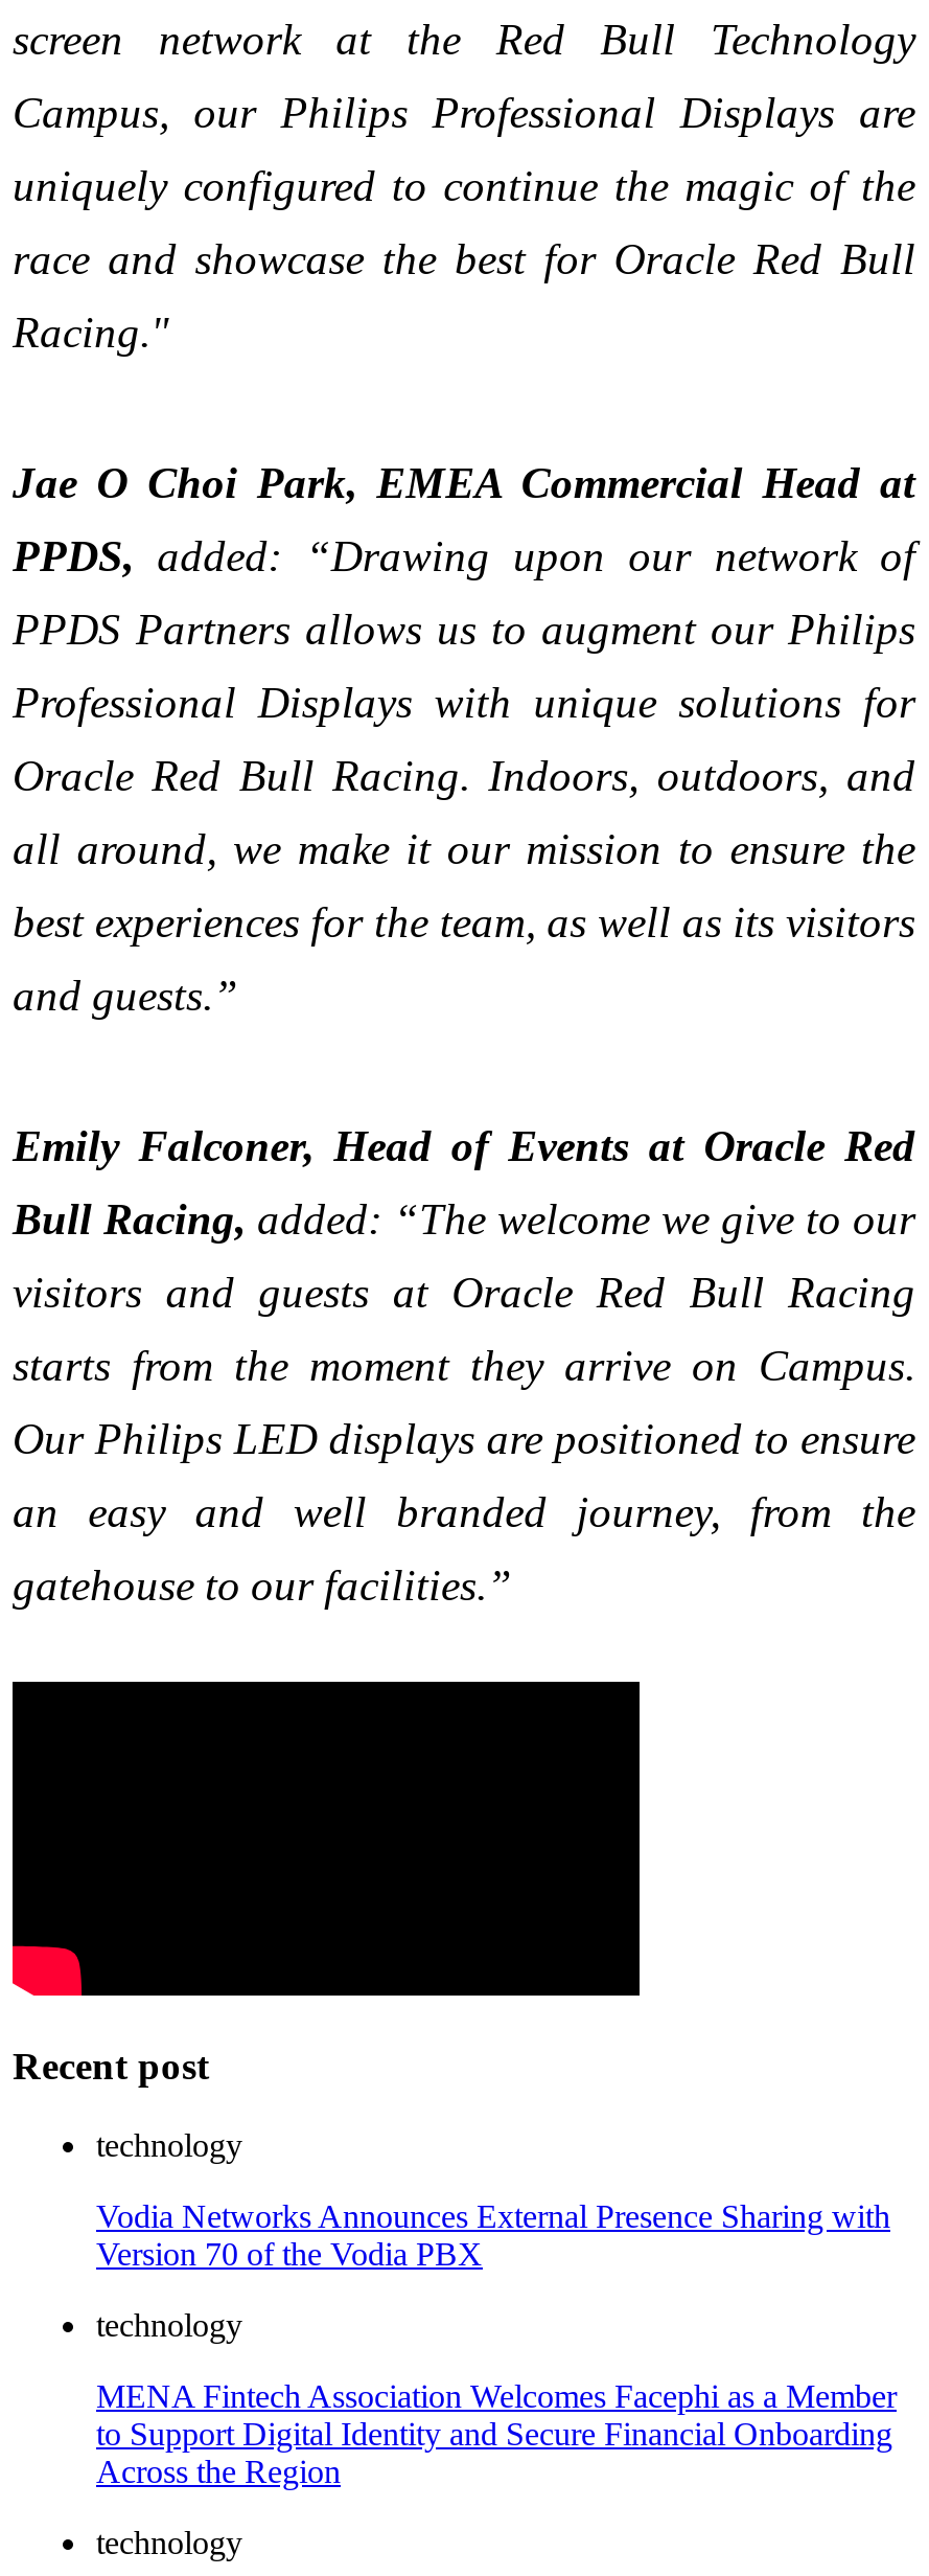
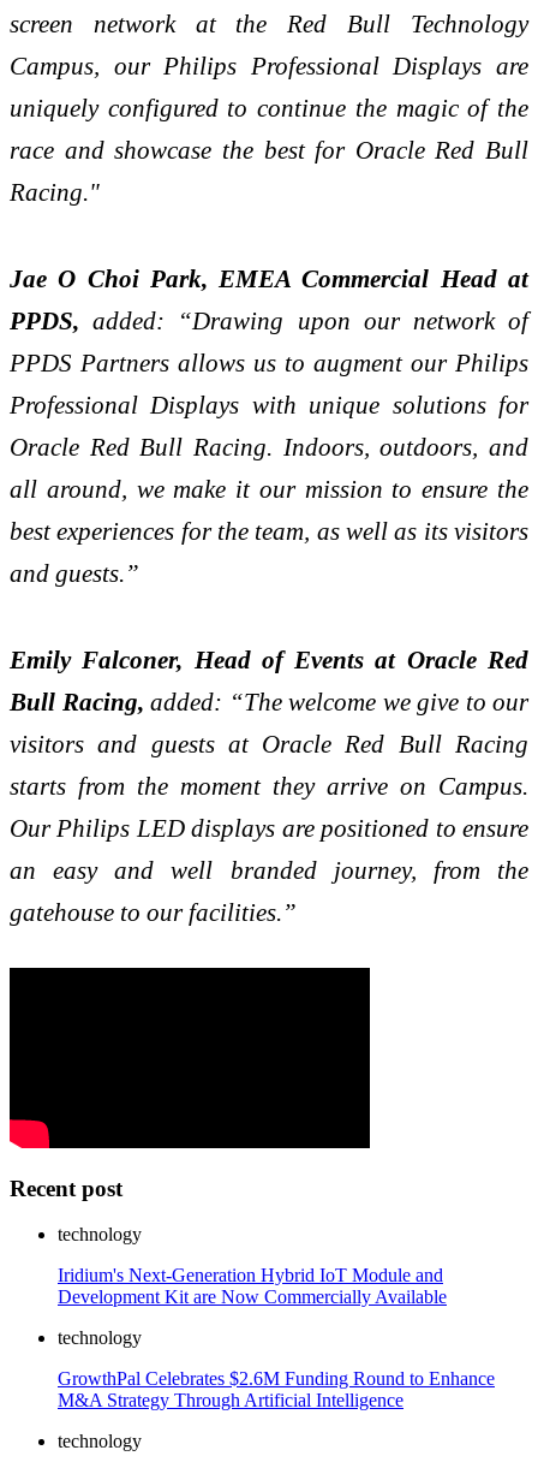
[96,2199,890,2272] Vodia Networks Announces External Presence Sharing with | Version 70 of the Vodia PBX -> [58,1265,447,1307] Iridium's Next‑Generation Hybrid IoT Module and | Development Kit are Now Commercially Available
[96,2379,897,2490] MENA Fintech Association Welcomes Facephi as a Member | to Support Digital Identity and Secure Financial Onboarding | Across the Region -> [58,1368,495,1411] GrowthPal Celebrates $2.6M Funding Round to Enhance | M&A Strategy Through Artificial Intelligence

